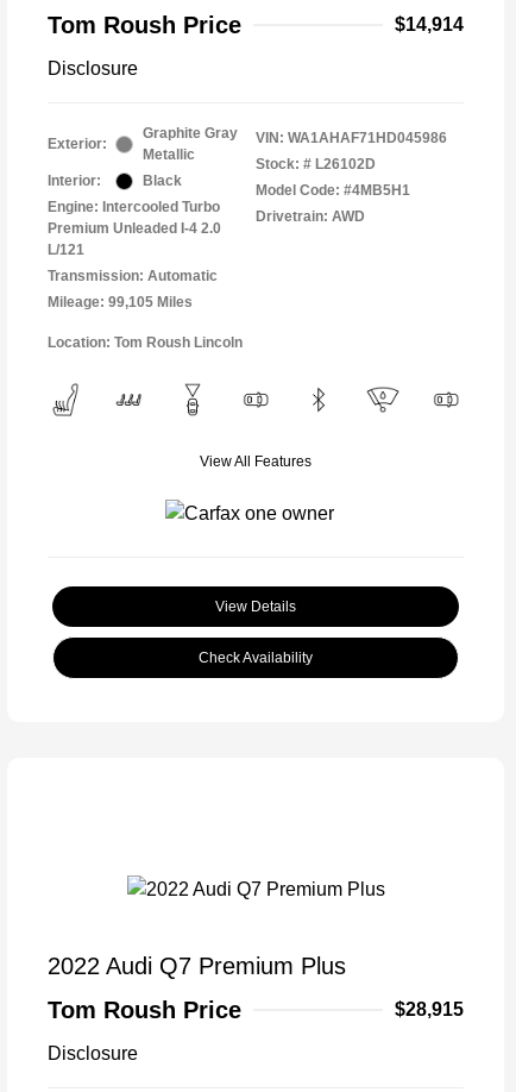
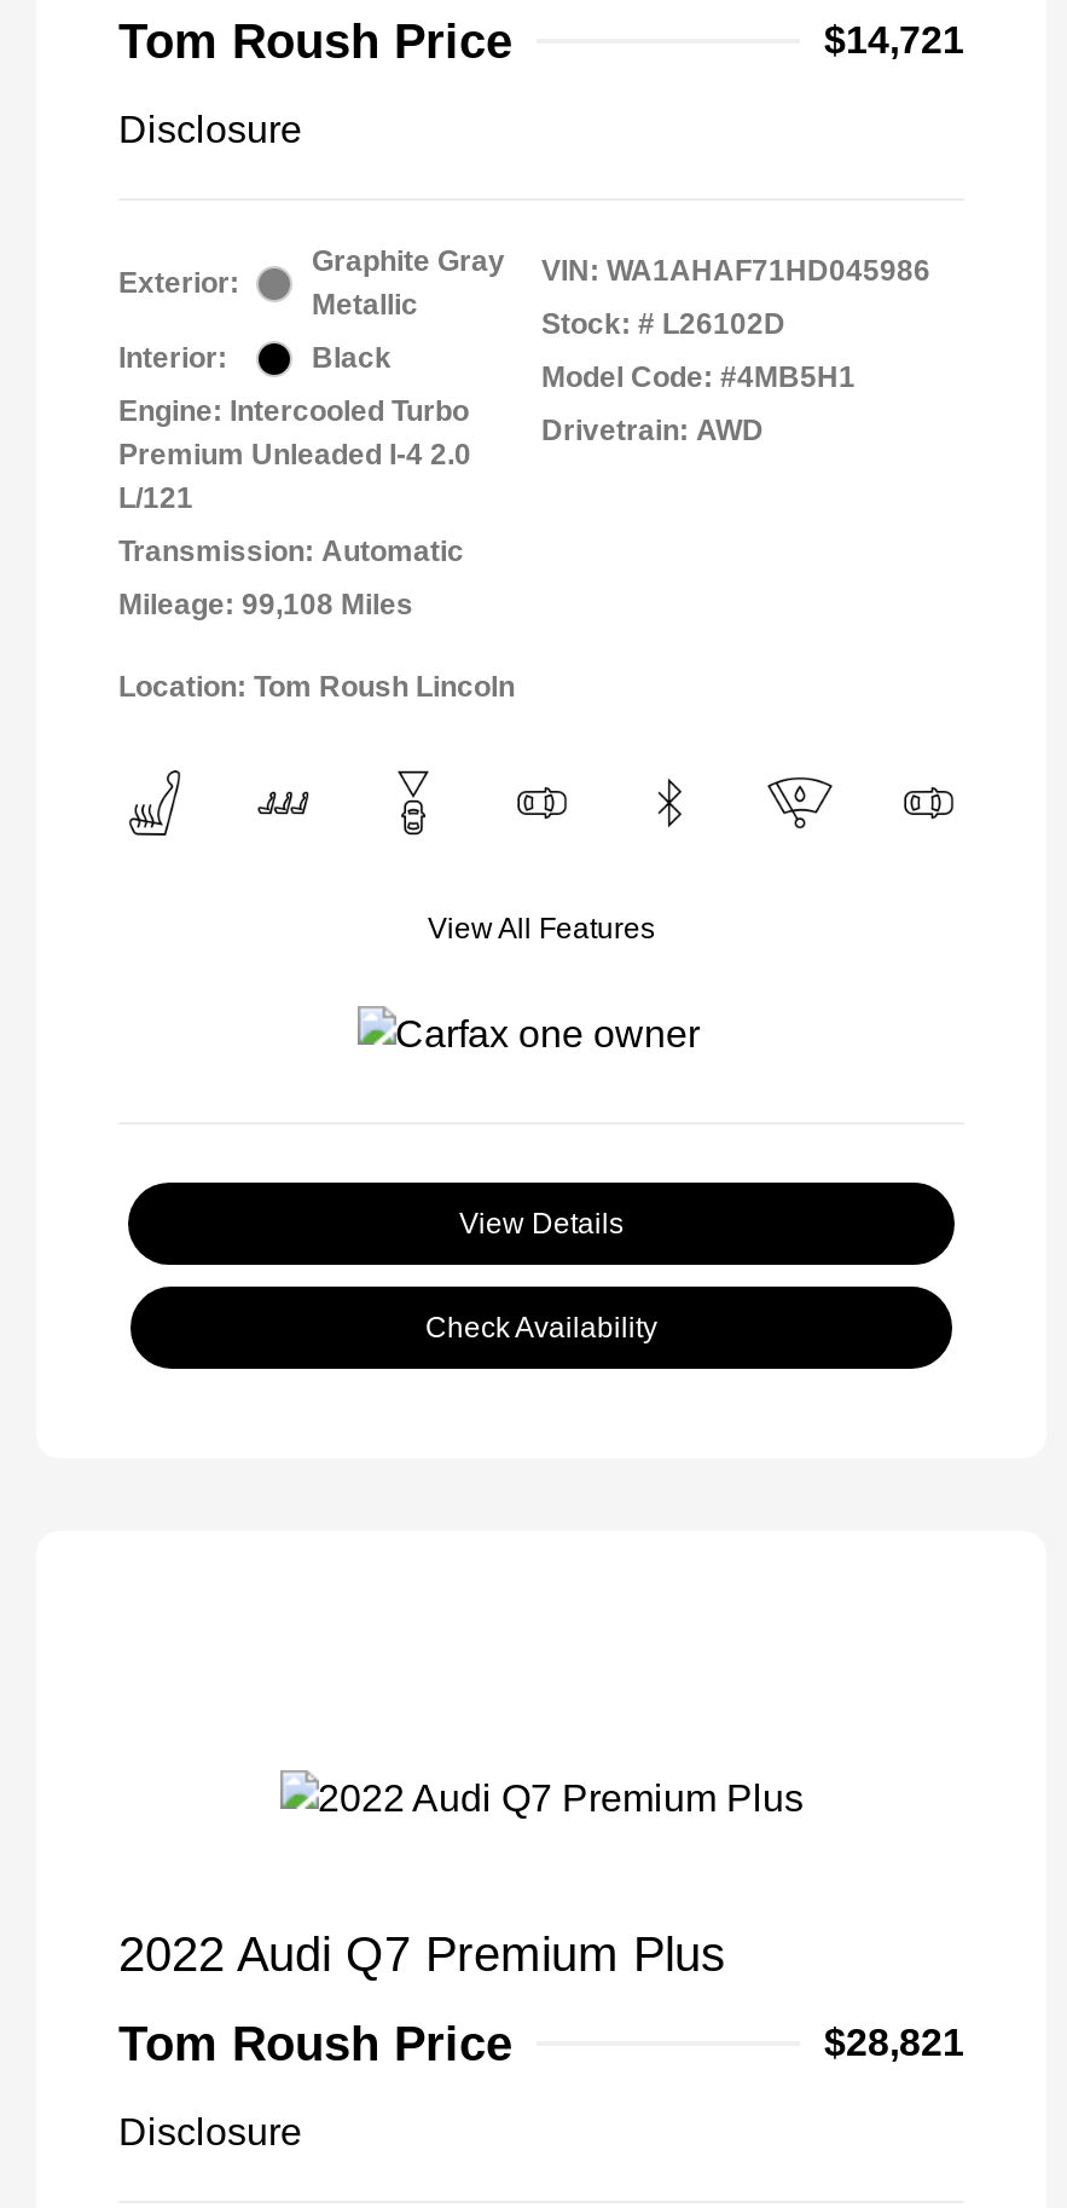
[395,15,464,35] $14,914 -> [824,20,964,61] $14,721
[48,294,193,311] Mileage: 99,105 Miles -> [118,588,413,622] Mileage: 99,108 Miles
[395,999,464,1019] $28,915 -> [824,2022,964,2063] $28,821

